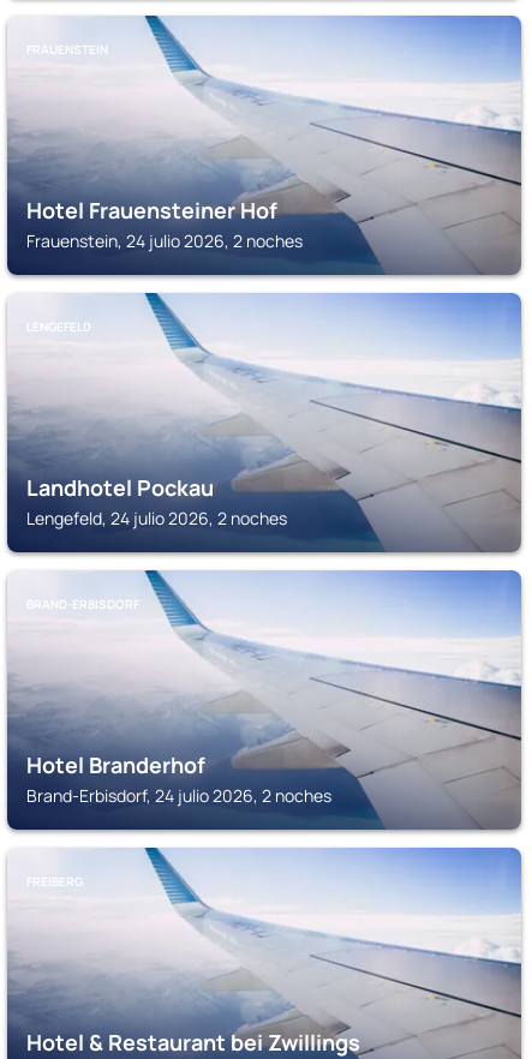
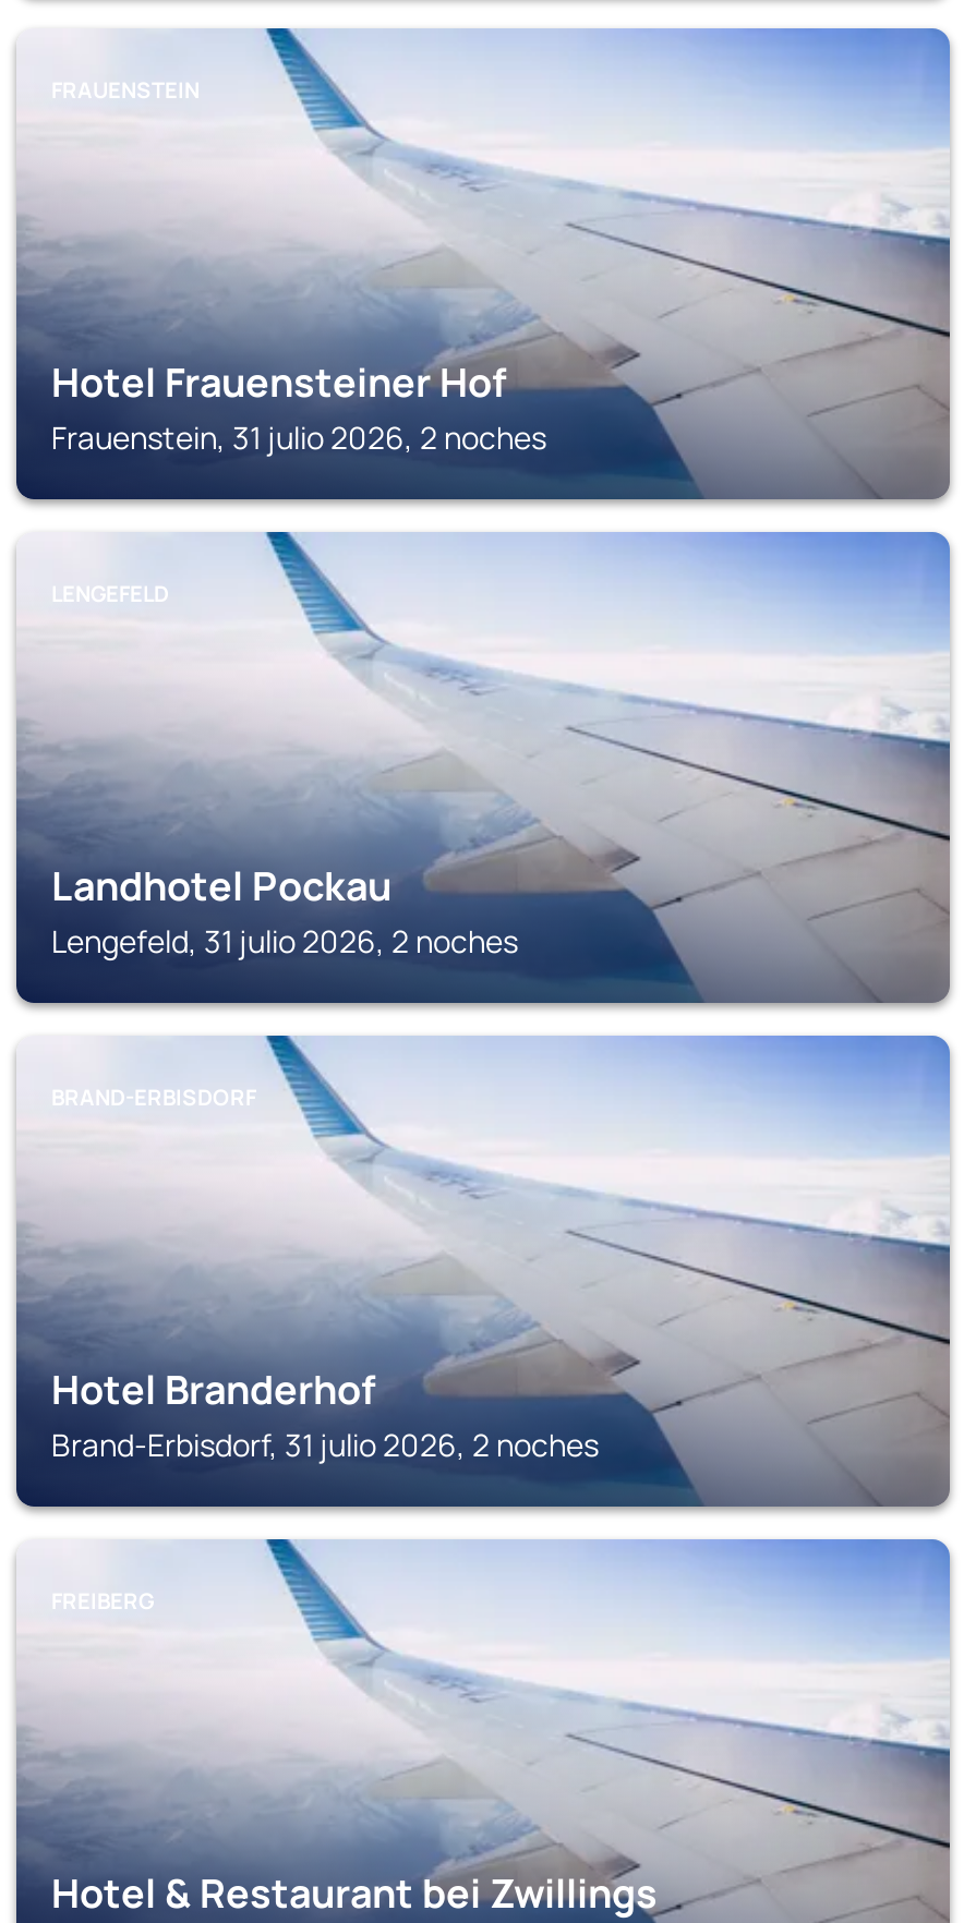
[26,229,303,252] Frauenstein, 24 julio 2026, 2 noches -> [51,416,546,458] Frauenstein, 31 julio 2026, 2 noches
[26,507,287,529] Lengefeld, 24 julio 2026, 2 noches -> [51,920,518,961] Lengefeld, 31 julio 2026, 2 noches
[26,784,331,807] Brand-Erbisdorf, 24 julio 2026, 2 noches -> [51,1424,599,1465] Brand-Erbisdorf, 31 julio 2026, 2 noches

